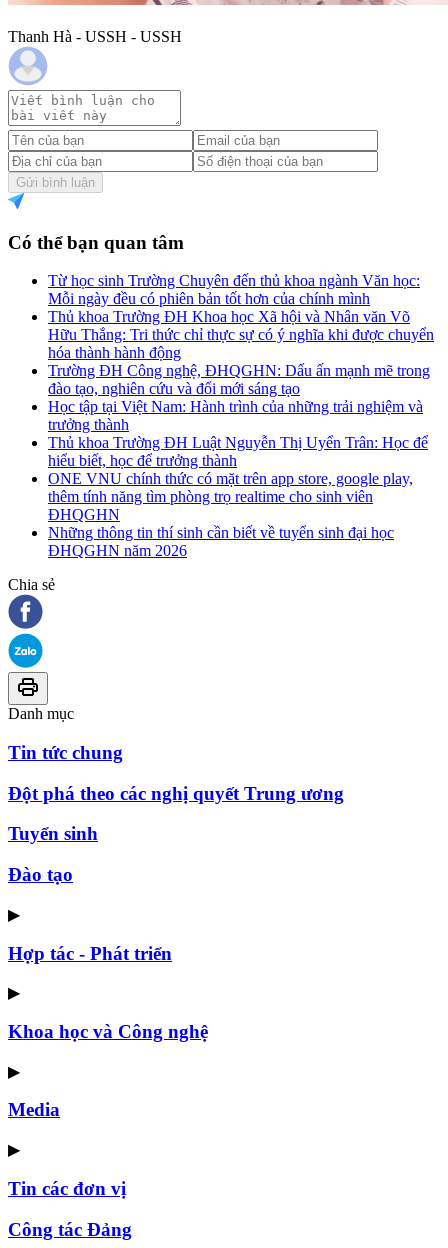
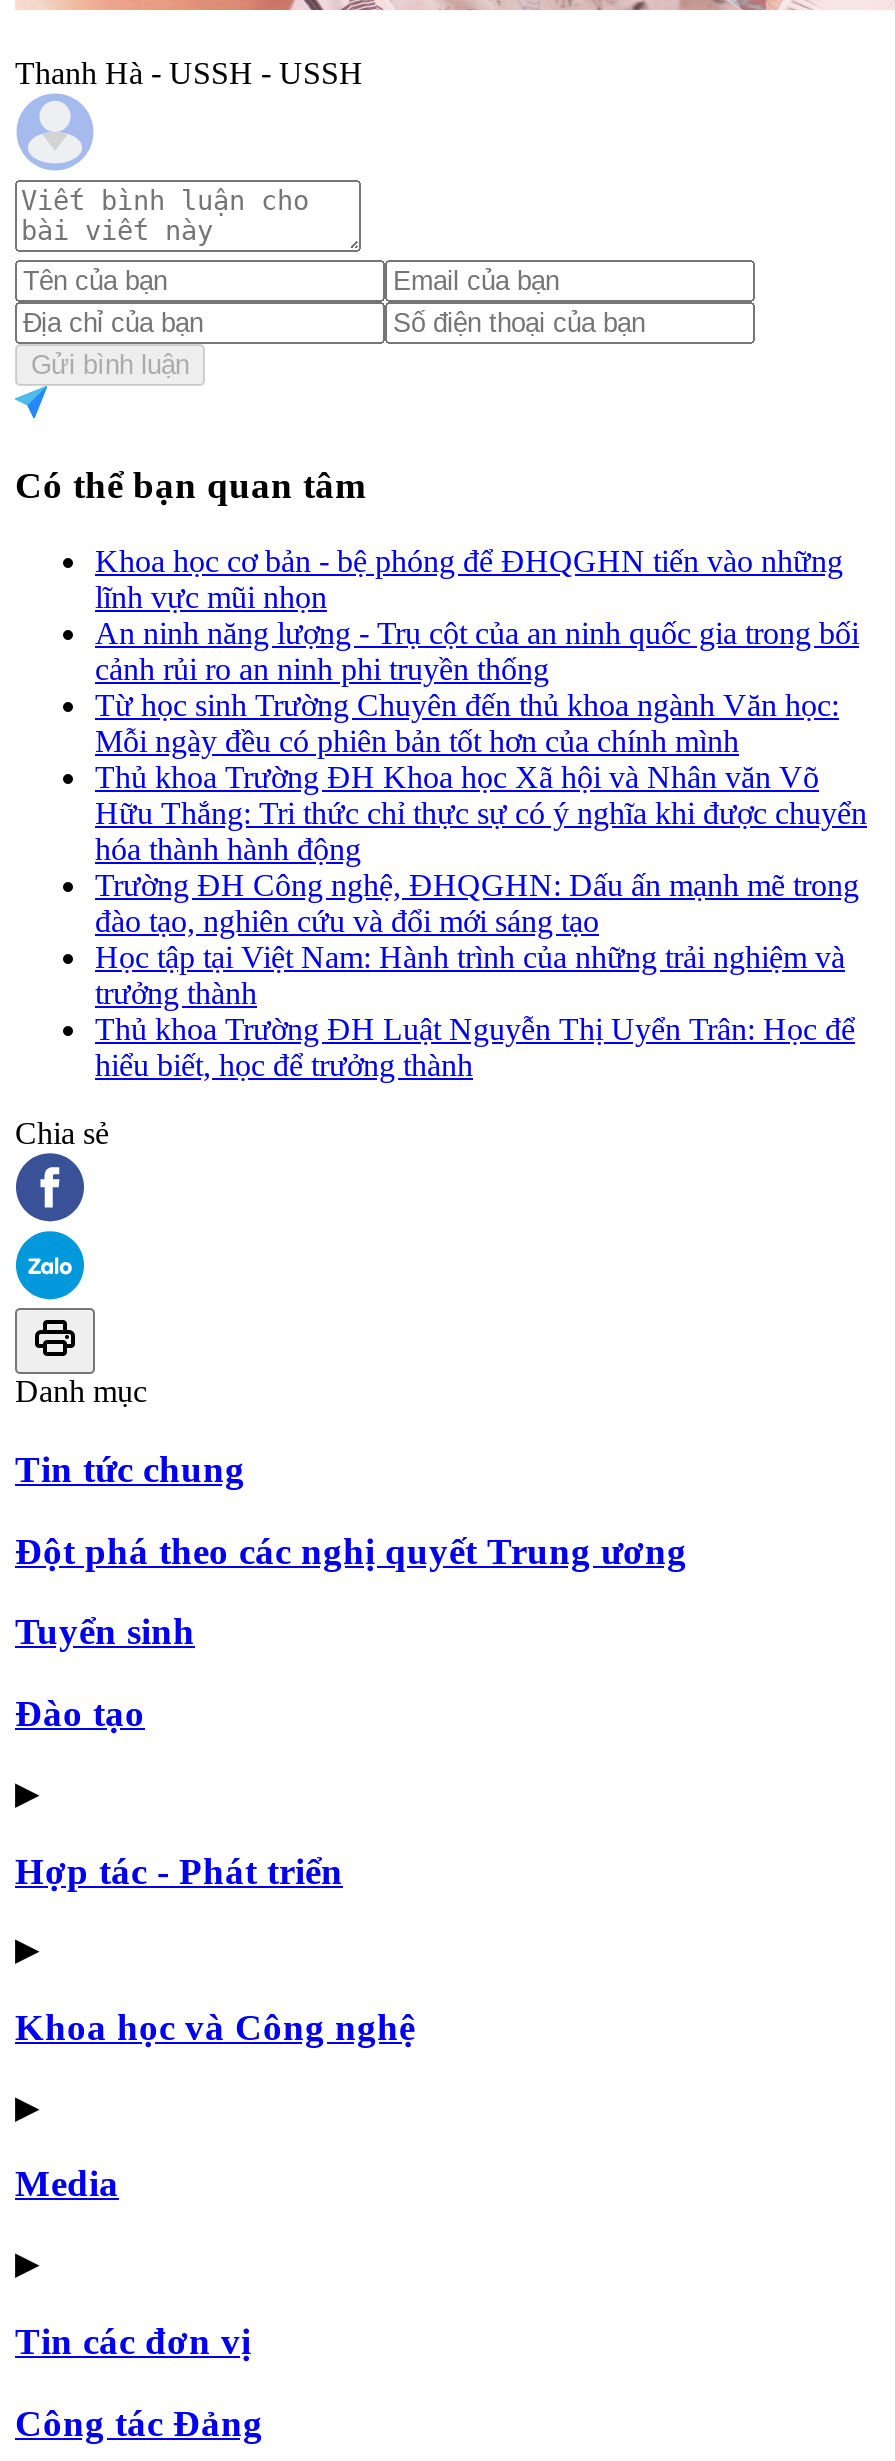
none -> [95,544,859,686] Khoa học cơ bản - bệ phóng để ĐHQGHN tiến vào những | lĩnh vực mũi nhọn | An ninh năng lượng - Trụ cột của an ninh quốc gia trong bối | cảnh rủi ro an ninh phi truyền thống
moved [48,272,434,469] -> [95,688,867,1082]: Từ học sinh Trường Chuyên đến thủ khoa ngành Văn học: | Mỗi ngày đều có phiên bản tốt hơn của chính mình | Thủ khoa Trường ĐH Khoa học Xã hội và Nhân văn Võ | ... | Thủ khoa Trường ĐH Luật Nguyễn Thị Uyển Trân: Học để | hiểu biết, học để trưởng thành
[48,470,413,559] ONE VNU chính thức có mặt trên app store, google play, | thêm tính năng tìm phòng trọ realtime cho sinh viên | ĐHQGHN | Những thông tin thí sinh cần biết về tuyển sinh đại học | ĐHQGHN năm 2026 -> none

